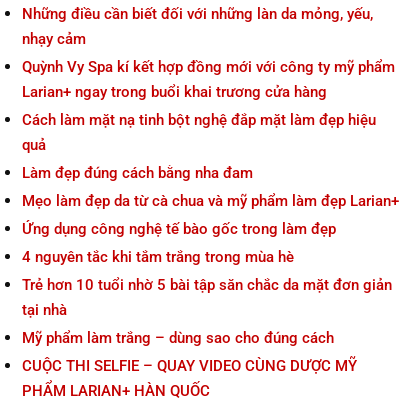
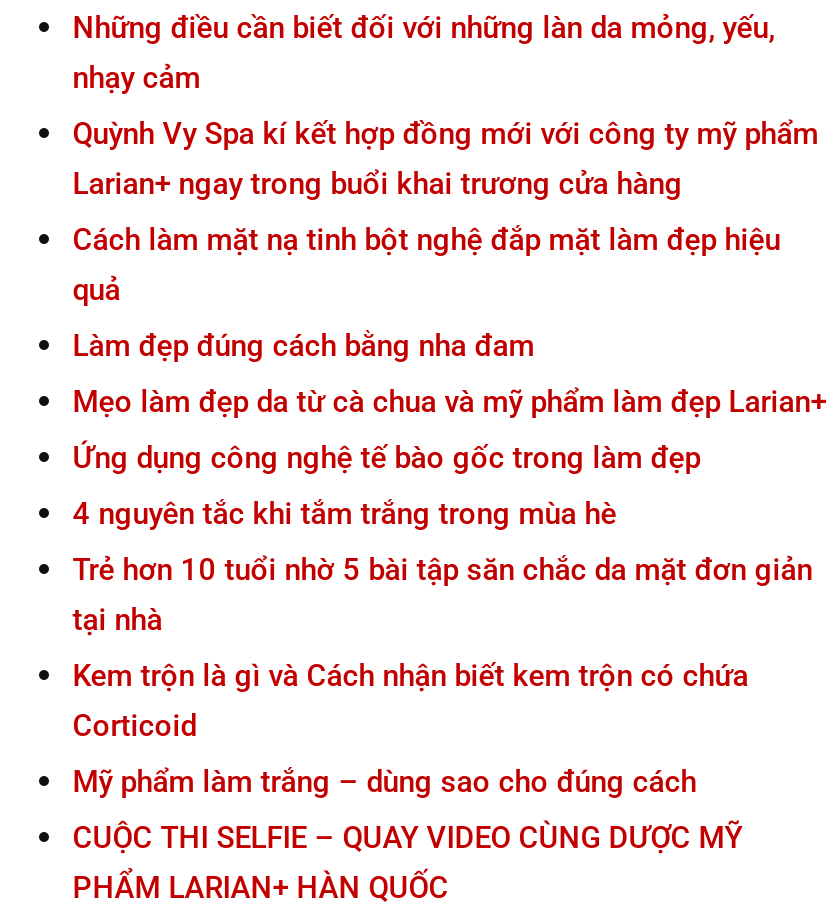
none -> [73,658,749,744] Kem trộn là gì và Cách nhận biết kem trộn có chứa | Corticoid

